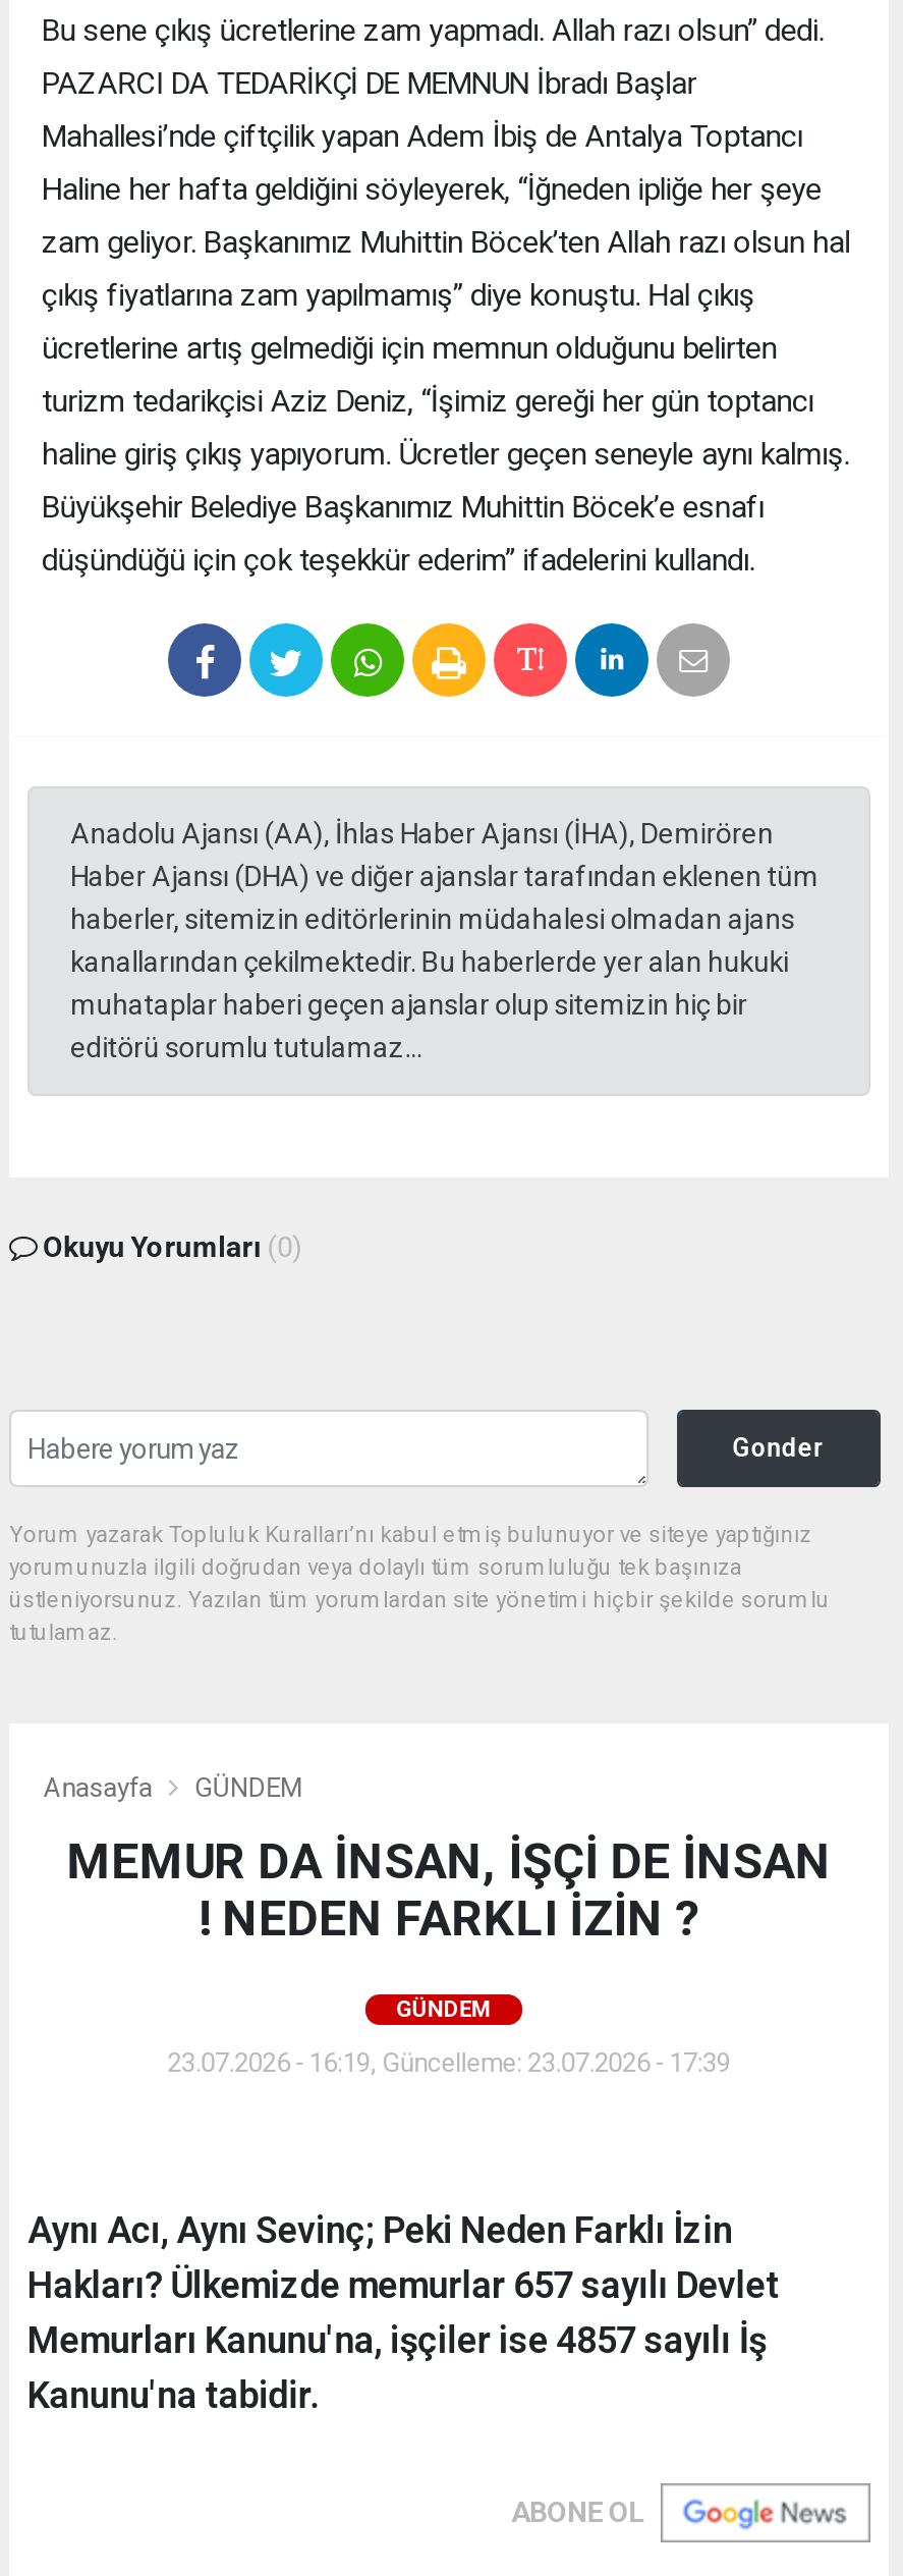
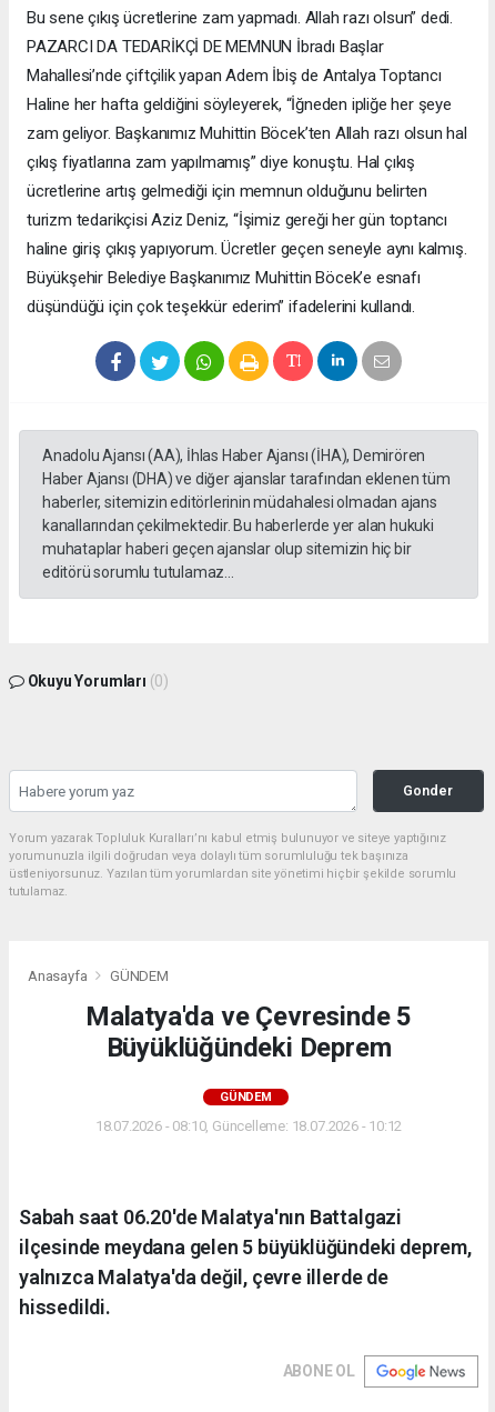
[67,1834,831,1948] MEMUR DA İNSAN, İŞÇİ DE İNSAN | ! NEDEN FARKLI İZİN ? -> [85,1001,412,1063] Malatya'da ve Çevresinde 5 | Büyüklüğündeki Deprem
[168,2048,730,2078] 23.07.2026 - 16:19, Güncelleme: 23.07.2026 - 17:39 -> [95,1118,402,1134] 18.07.2026 - 08:10, Güncelleme: 18.07.2026 - 10:12
[27,2209,780,2416] Aynı Acı, Aynı Sevinç; Peki Neden Farklı İzin | Hakları? Ülkemizde memurlar 657 sayılı Devlet | Memurları Kanunu'na, işçiler ise 4857 sayılı İş | Kanunu'na tabidir. -> [19,1206,471,1319] Sabah saat 06.20'de Malatya'nın Battalgazi | ilçesinde meydana gelen 5 büyüklüğündeki deprem, | yalnızca Malatya'da değil, çevre illerde de | hissedildi.

